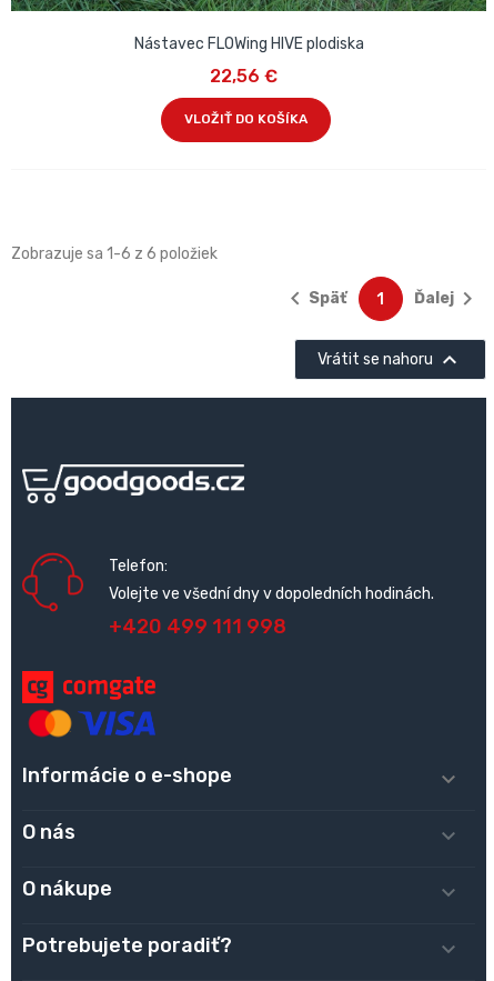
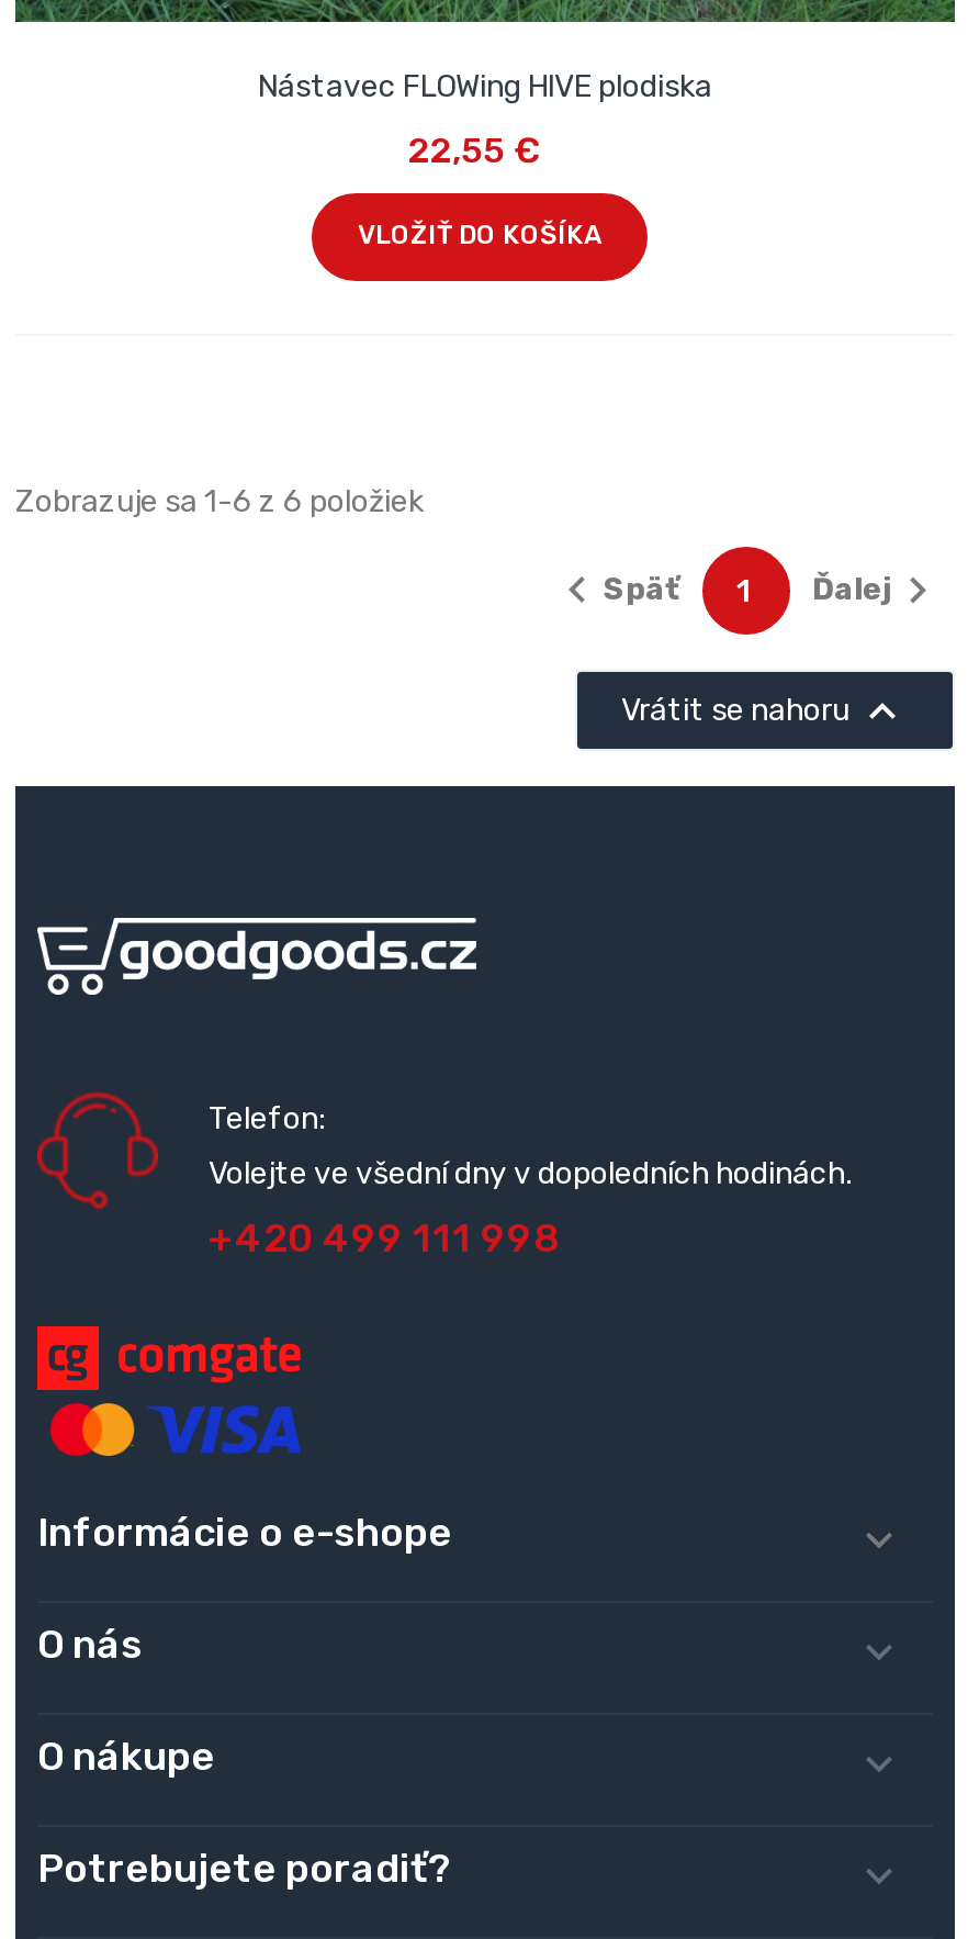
[209,66,277,87] 22,56 € -> [408,130,540,171] 22,55 €

